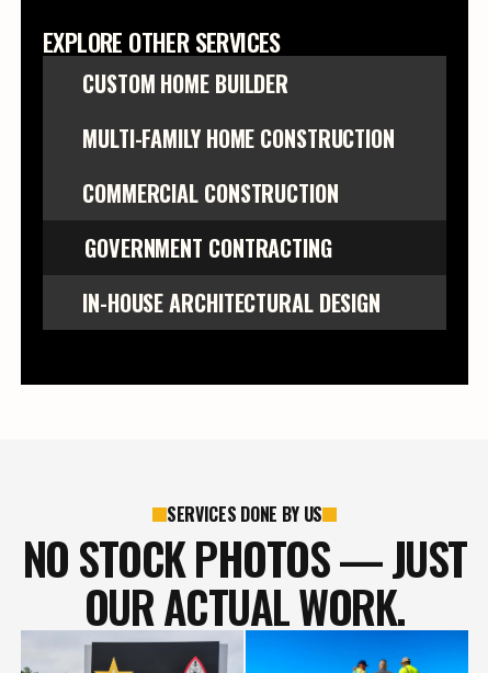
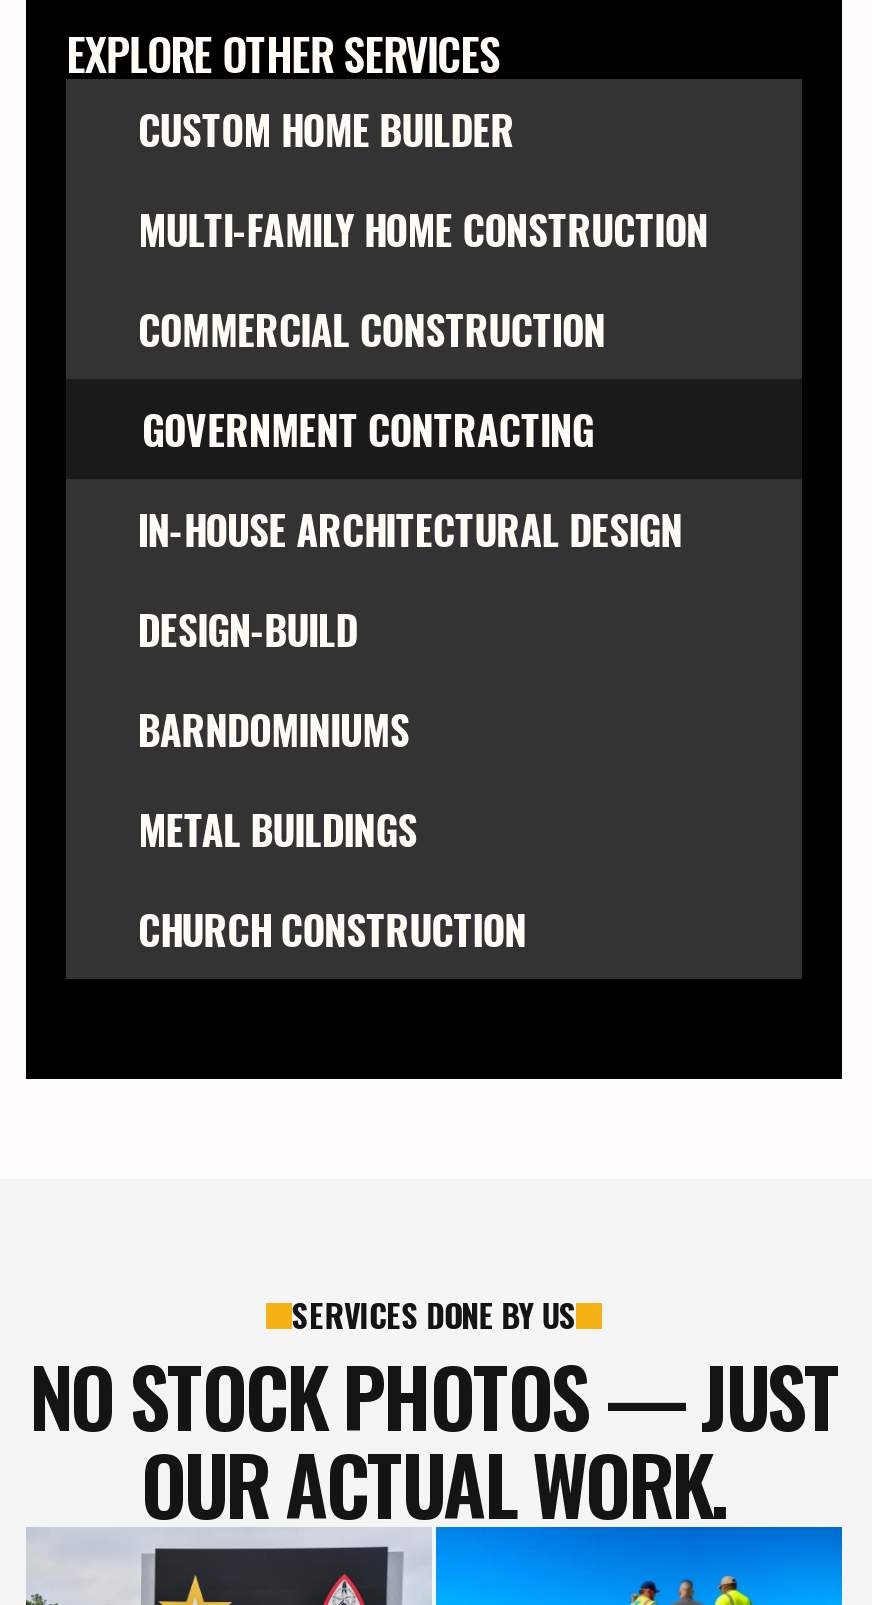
none -> [138,599,526,959] DESIGN-BUILD | BARNDOMINIUMS | METAL BUILDINGS | CHURCH CONSTRUCTION

